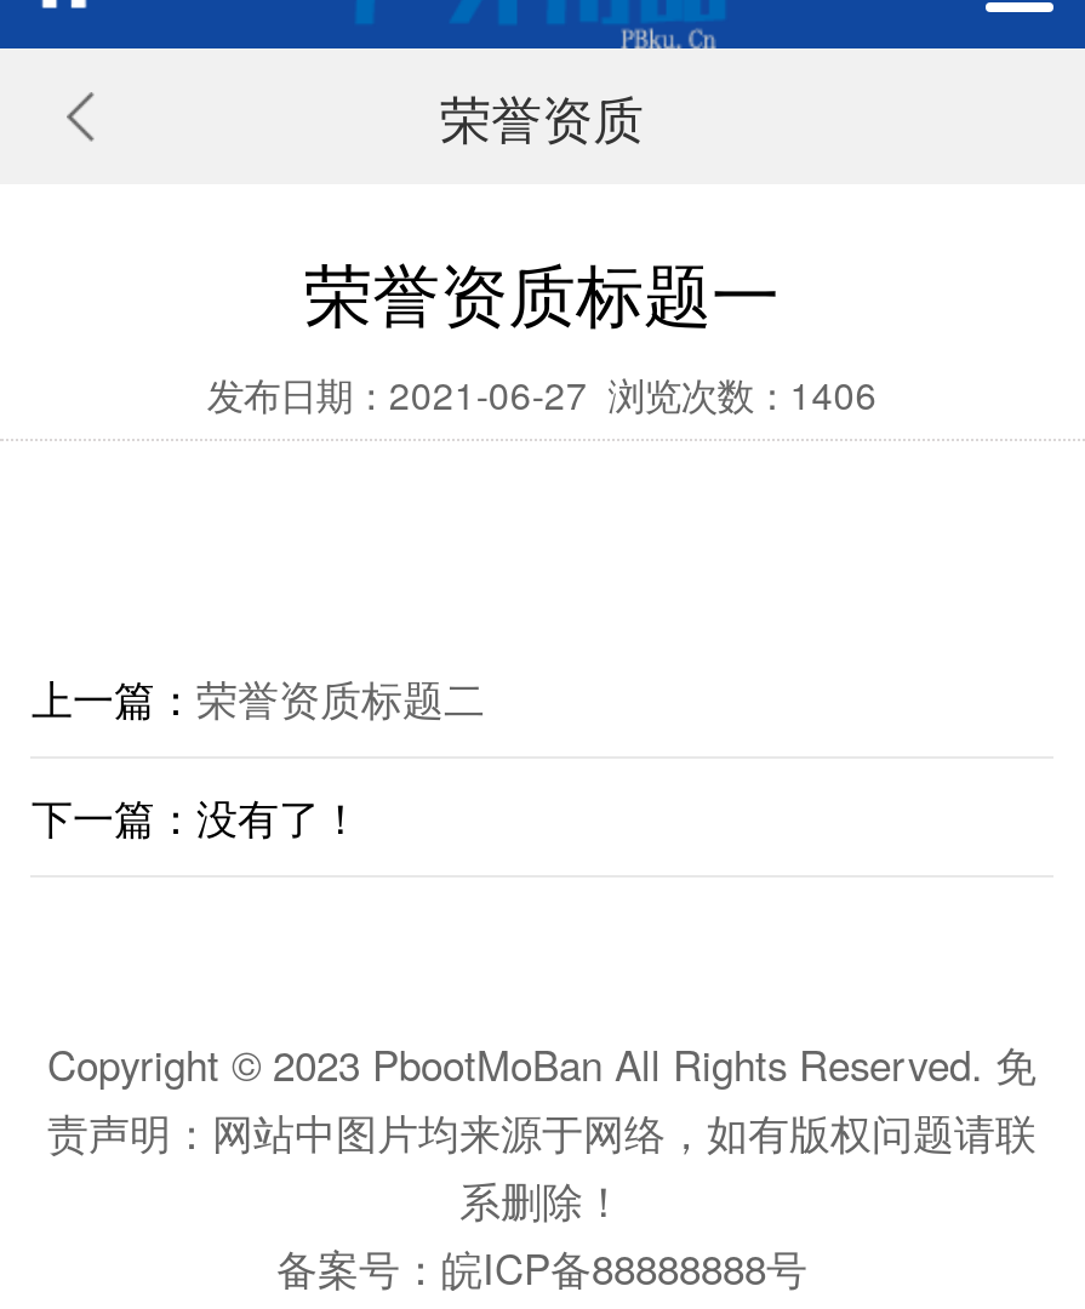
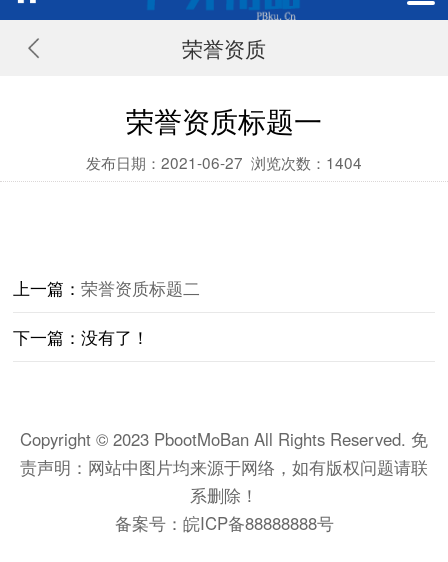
[207,366,877,419] 发布日期：2021-06-27 浏览次数：1406 -> [86,151,362,173] 发布日期：2021-06-27 浏览次数：1404

